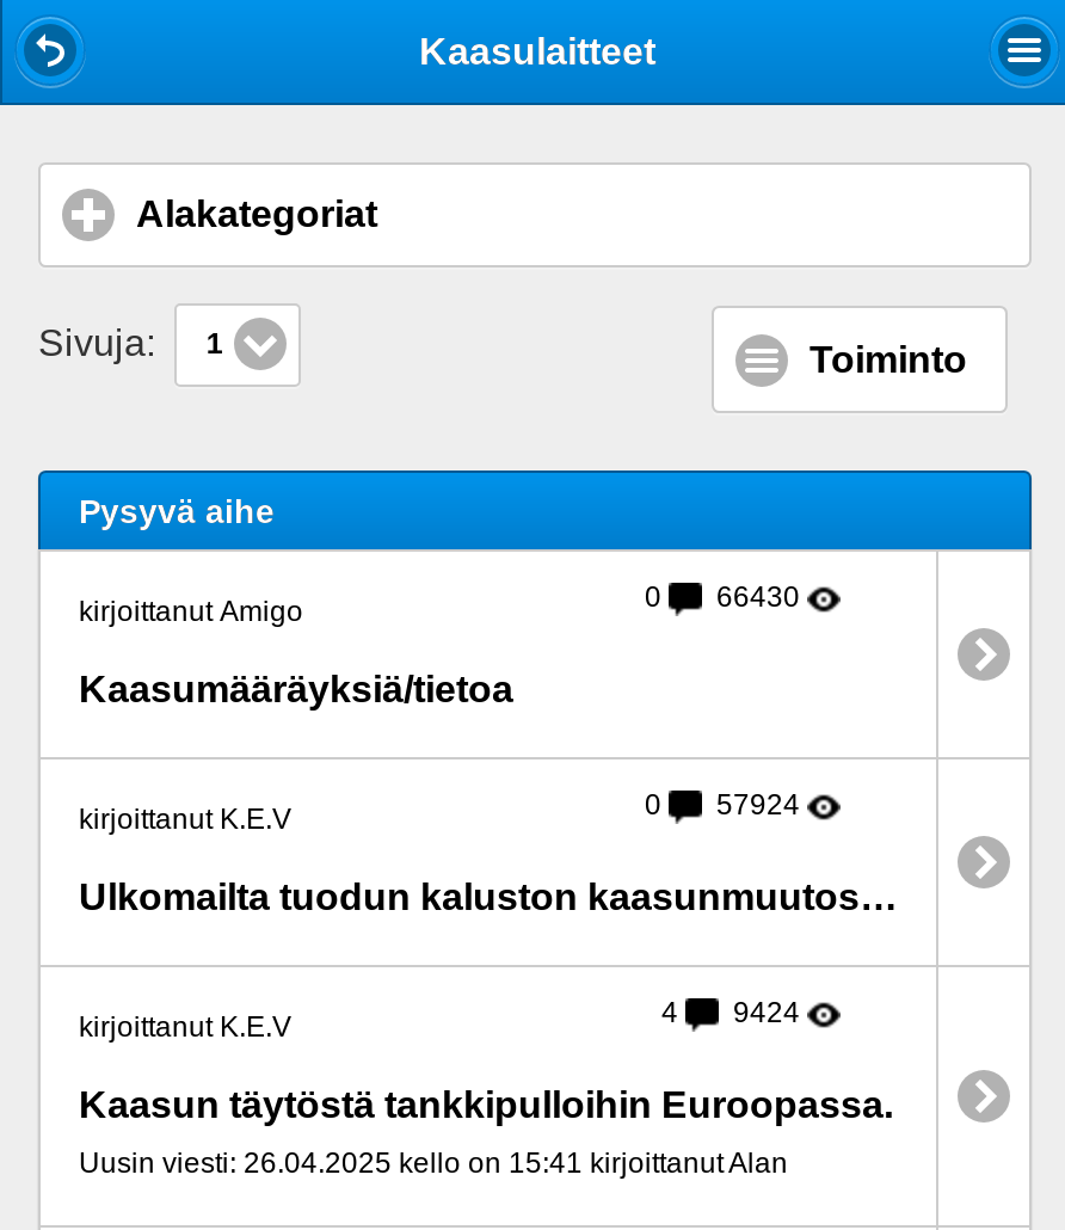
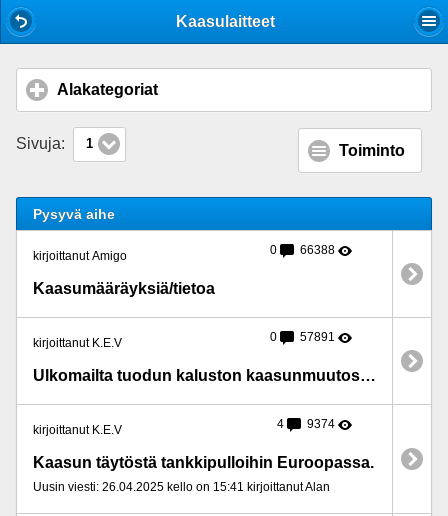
[645,580,807,613] 0 66430 -> [270,243,338,257] 0 66388
[645,788,807,821] 0 57924 -> [270,330,338,344] 0 57891
[661,996,807,1029] 4 9424 -> [277,417,338,431] 4 9374

